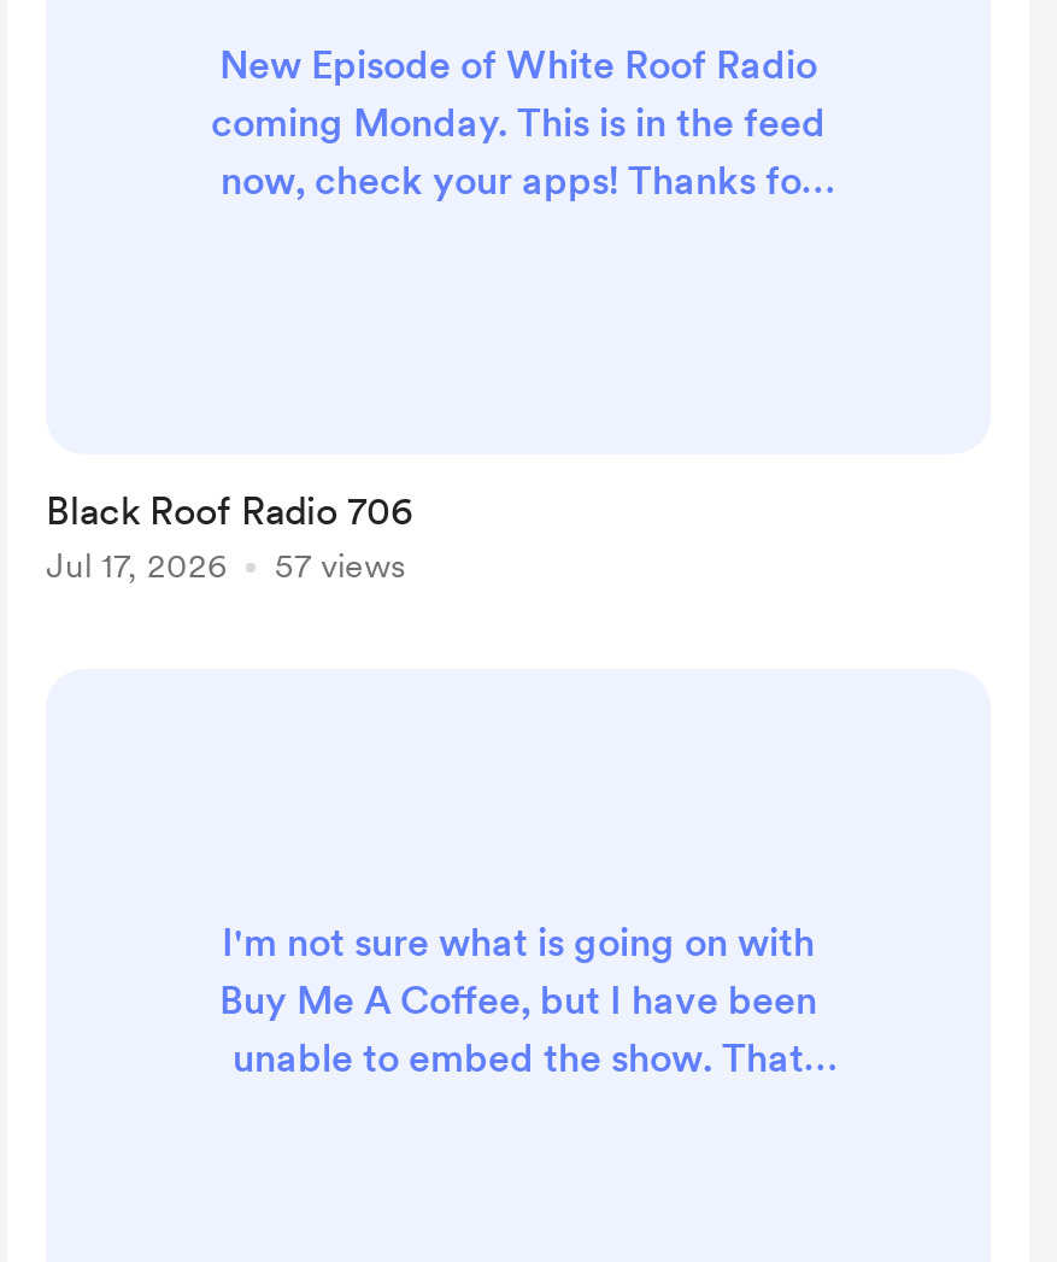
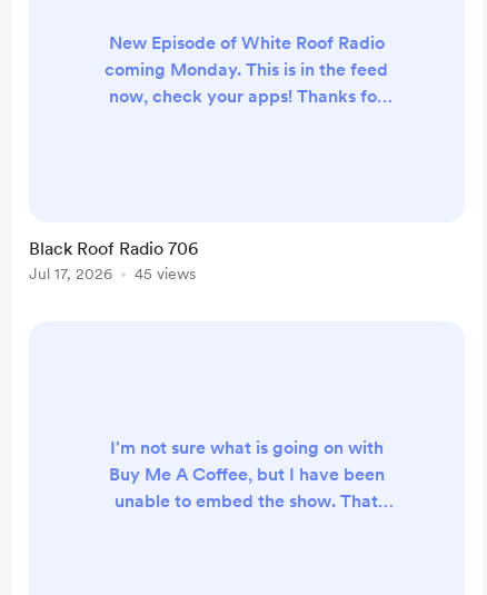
[46,546,405,585] Jul 17, 2026 57 views -> [29,265,196,282] Jul 17, 2026 45 views

